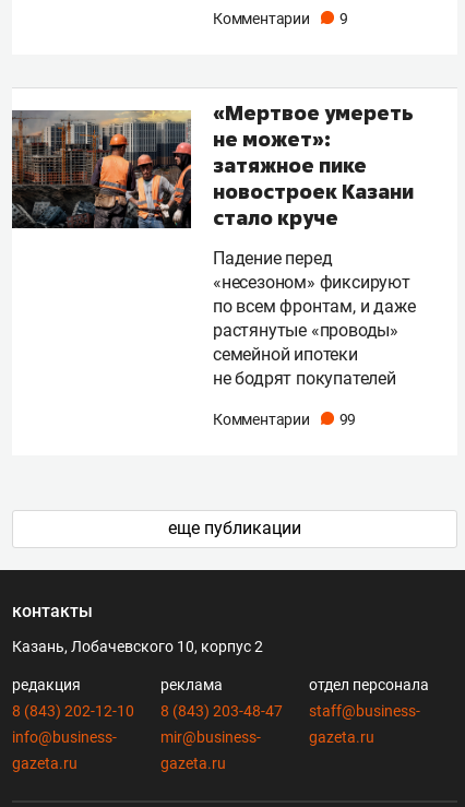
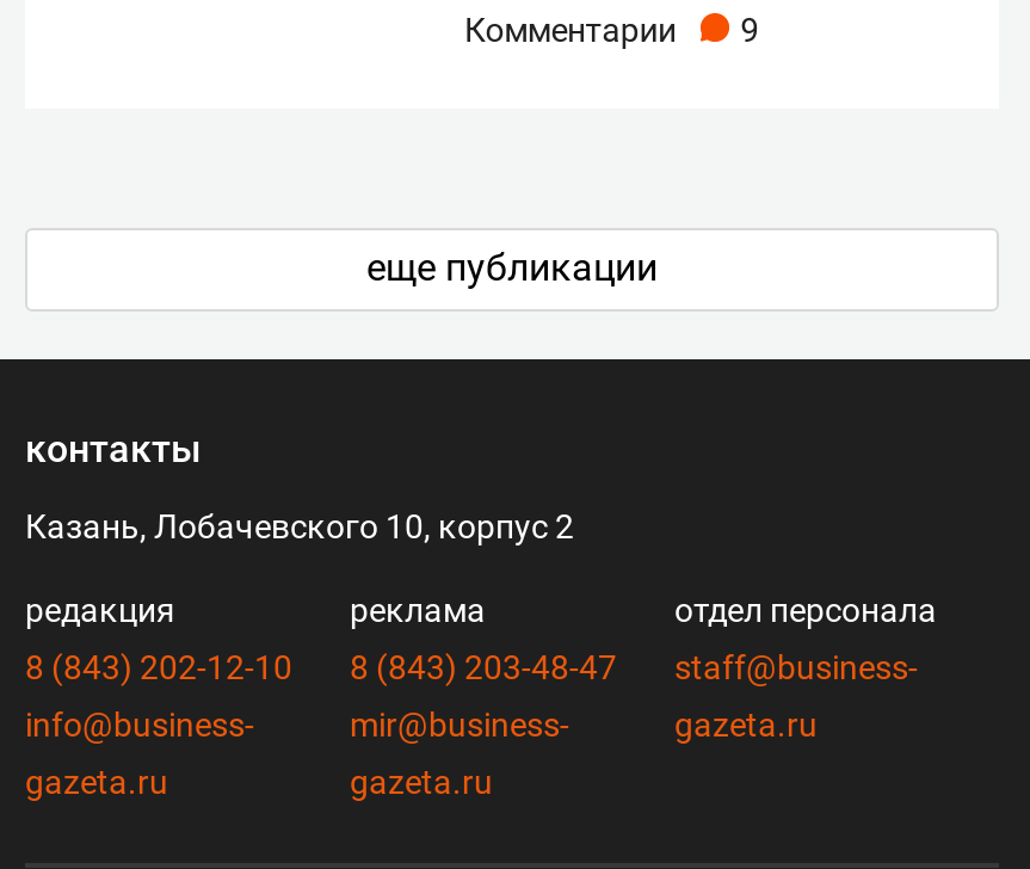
[11,99,415,428] [image] | «Мертвое умереть | не может»: | затяжное пике | новостроек Казани | стало круче | Падение перед | «несезоном» фиксируют | по всем фронтам, и даже | растянутые «проводы» | семейной ипотеки | не бодрят покупателей | Комментарии | 99 -> none

